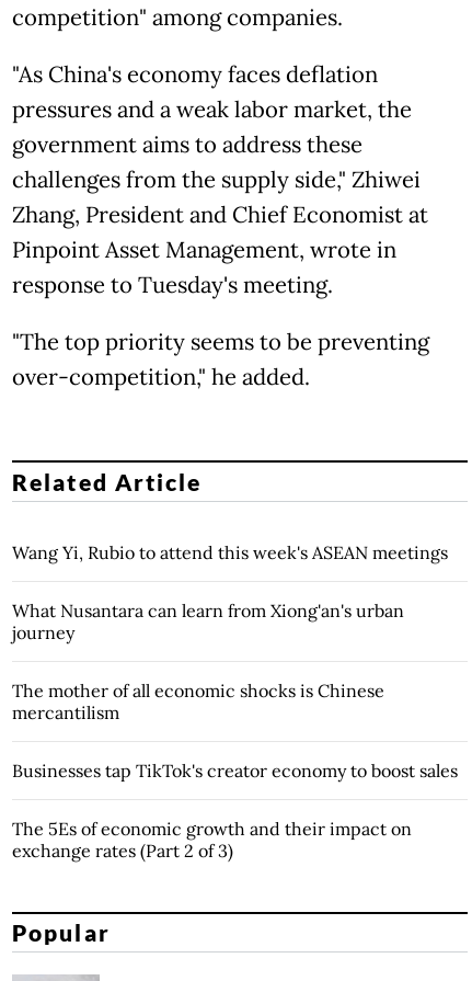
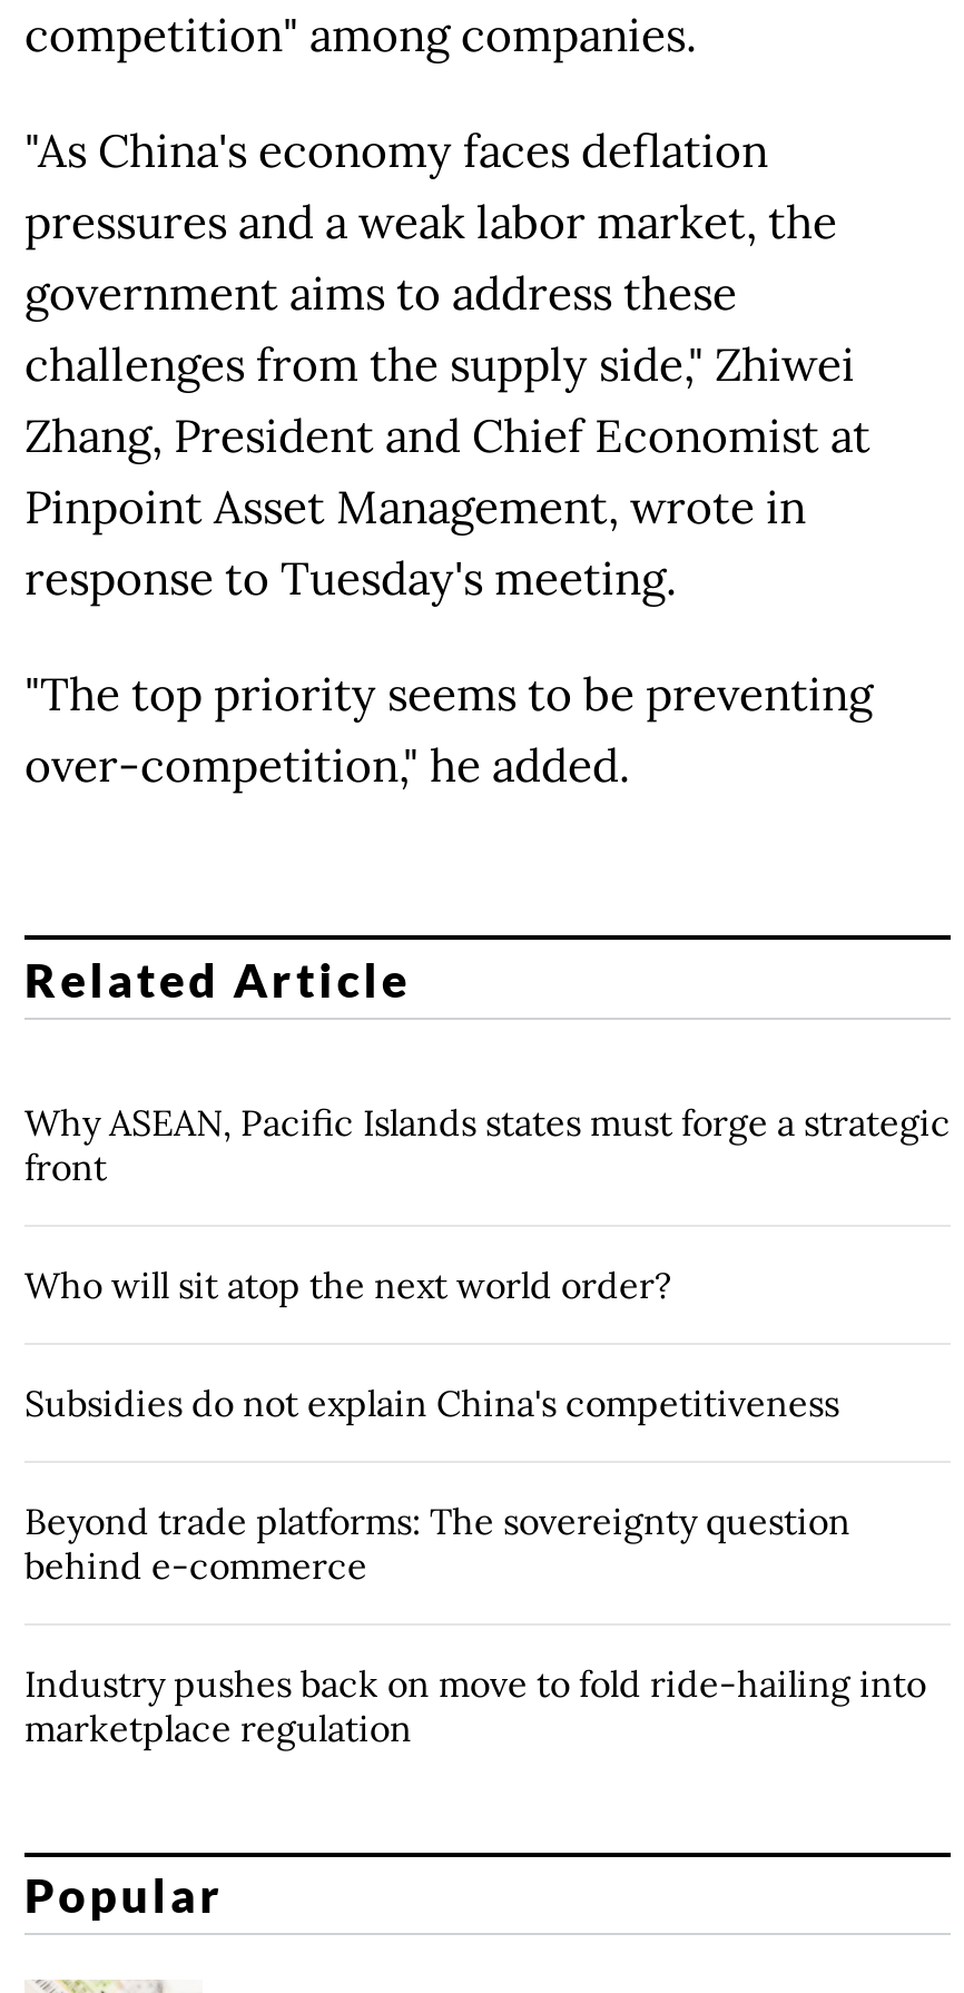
[12,541,448,563] Wang Yi, Rubio to attend this week's ASEAN meetings -> [24,1099,951,1188] Why ASEAN, Pacific Islands states must forge a strategic | front
[12,599,404,643] What Nusantara can learn from Xiong'an's urban | journey -> [24,1262,672,1306] Who will sit atop the next world order?
[12,679,384,723] The mother of all economic shocks is Chinese | mercantilism -> [24,1380,839,1424] Subsidies do not explain China's competitiveness
[12,759,458,781] Businesses tap TikTok's creator economy to boost sales -> [24,1498,850,1587] Beyond trade platforms: The sovereignty question | behind e-commerce
[12,817,412,861] The 5Es of economic growth and their impact on | exchange rates (Part 2 of 3) -> [24,1660,926,1749] Industry pushes back on move to fold ride-hailing into | marketplace regulation

